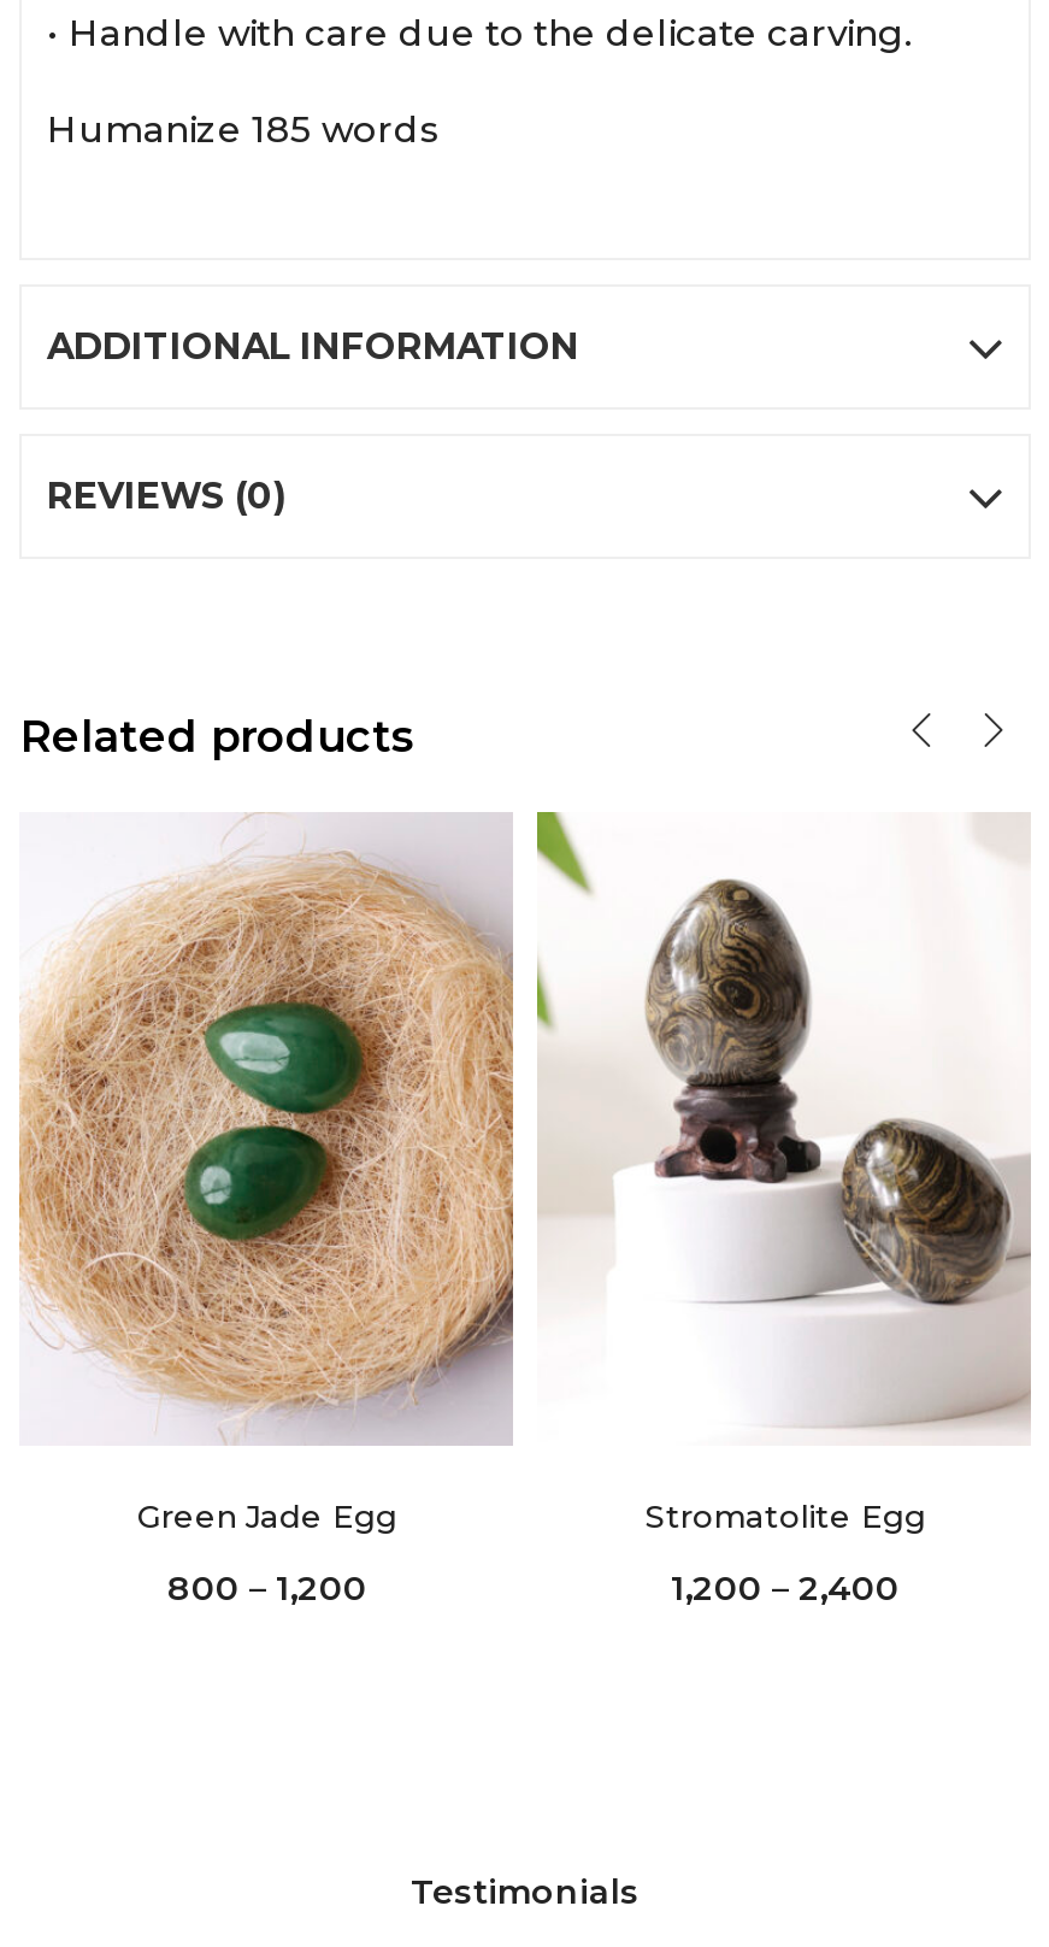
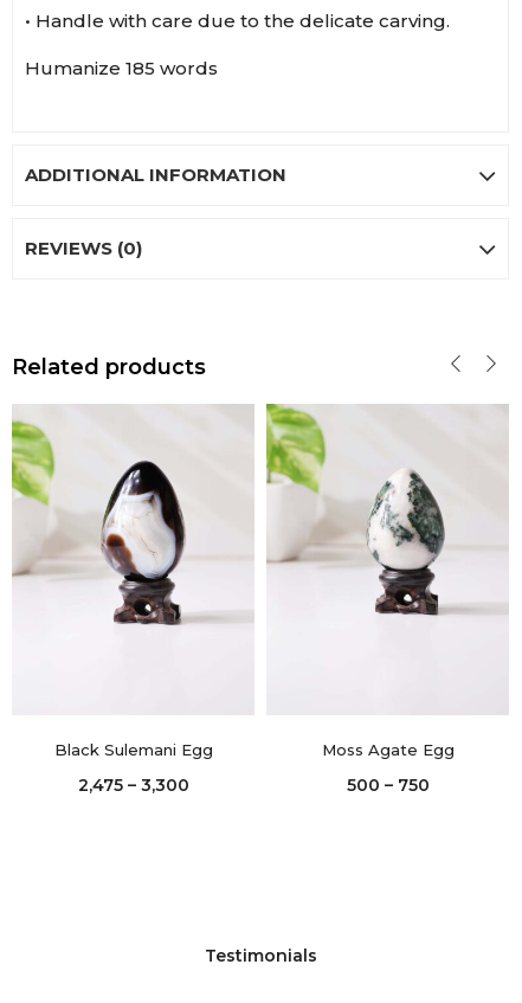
[17,827,515,1534] [image] | Green Jade Egg -> [11,405,254,759] [image] | Black Sulemani Egg
[535,814,1031,1534] [image] | Stromatolite Egg -> [265,404,508,759] [image] | Moss Agate Egg
[167,1566,367,1609] 800 – 1,200 -> [78,774,189,796] 2,475 – 3,300
[671,1566,900,1609] 1,200 – 2,400 -> [347,774,430,796] 500 – 750

